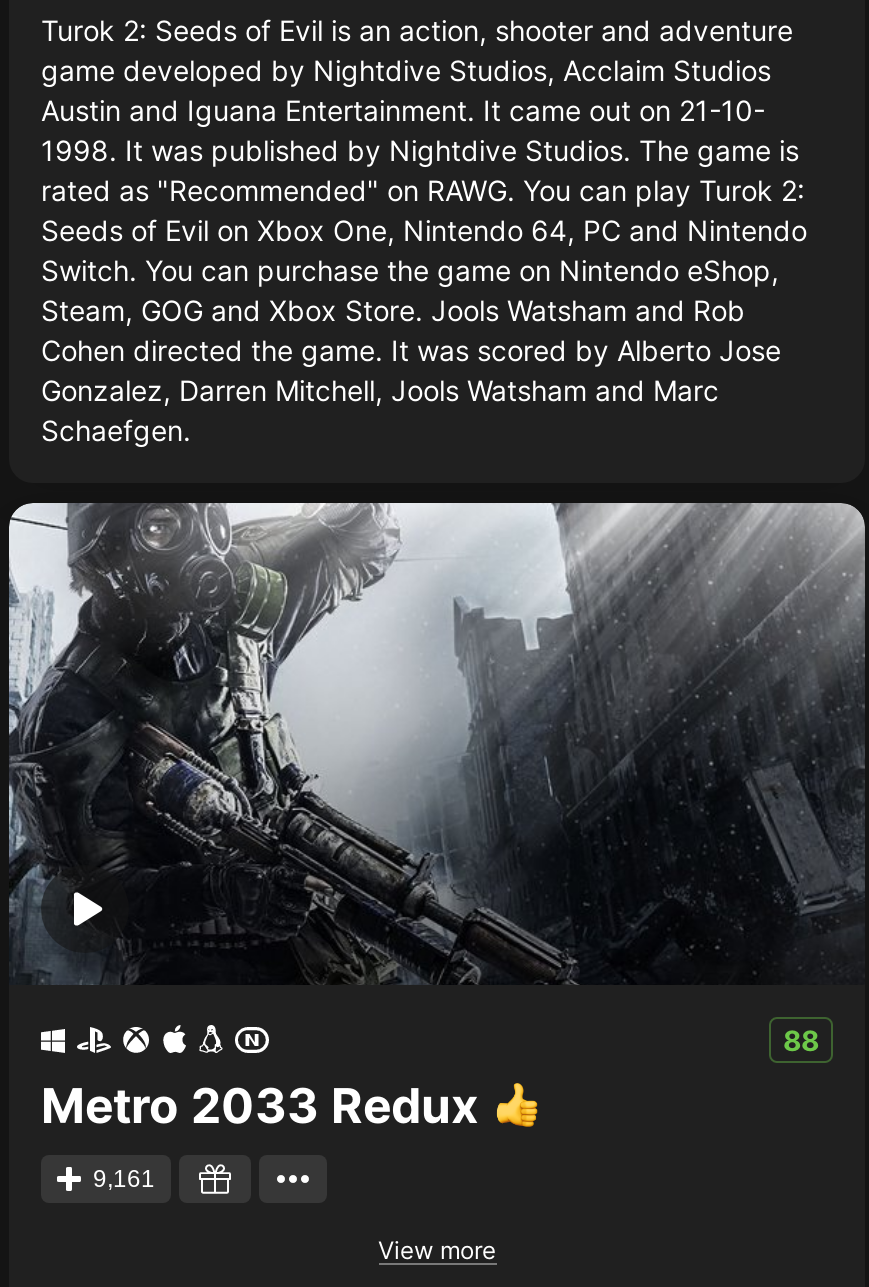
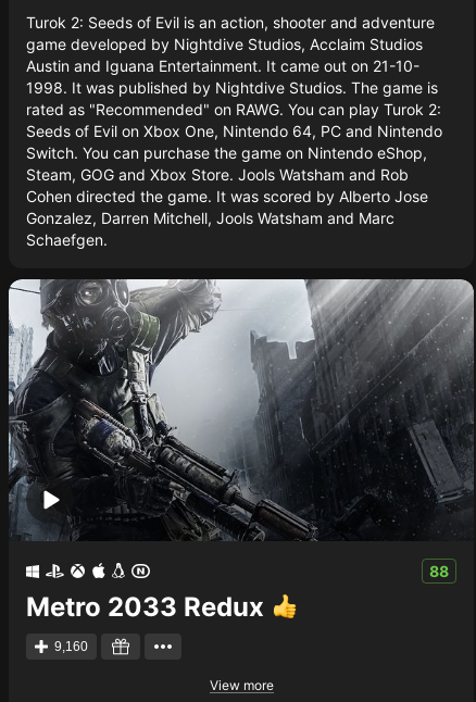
[93,1164,155,1192] 9,161 -> [54,638,88,654] 9,160

